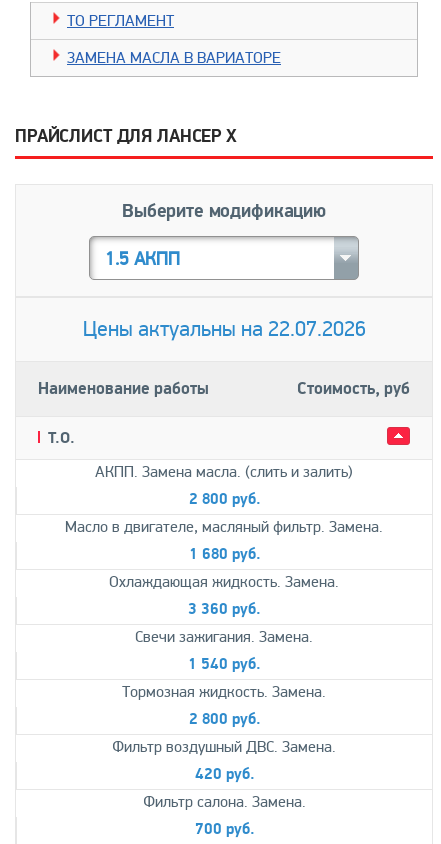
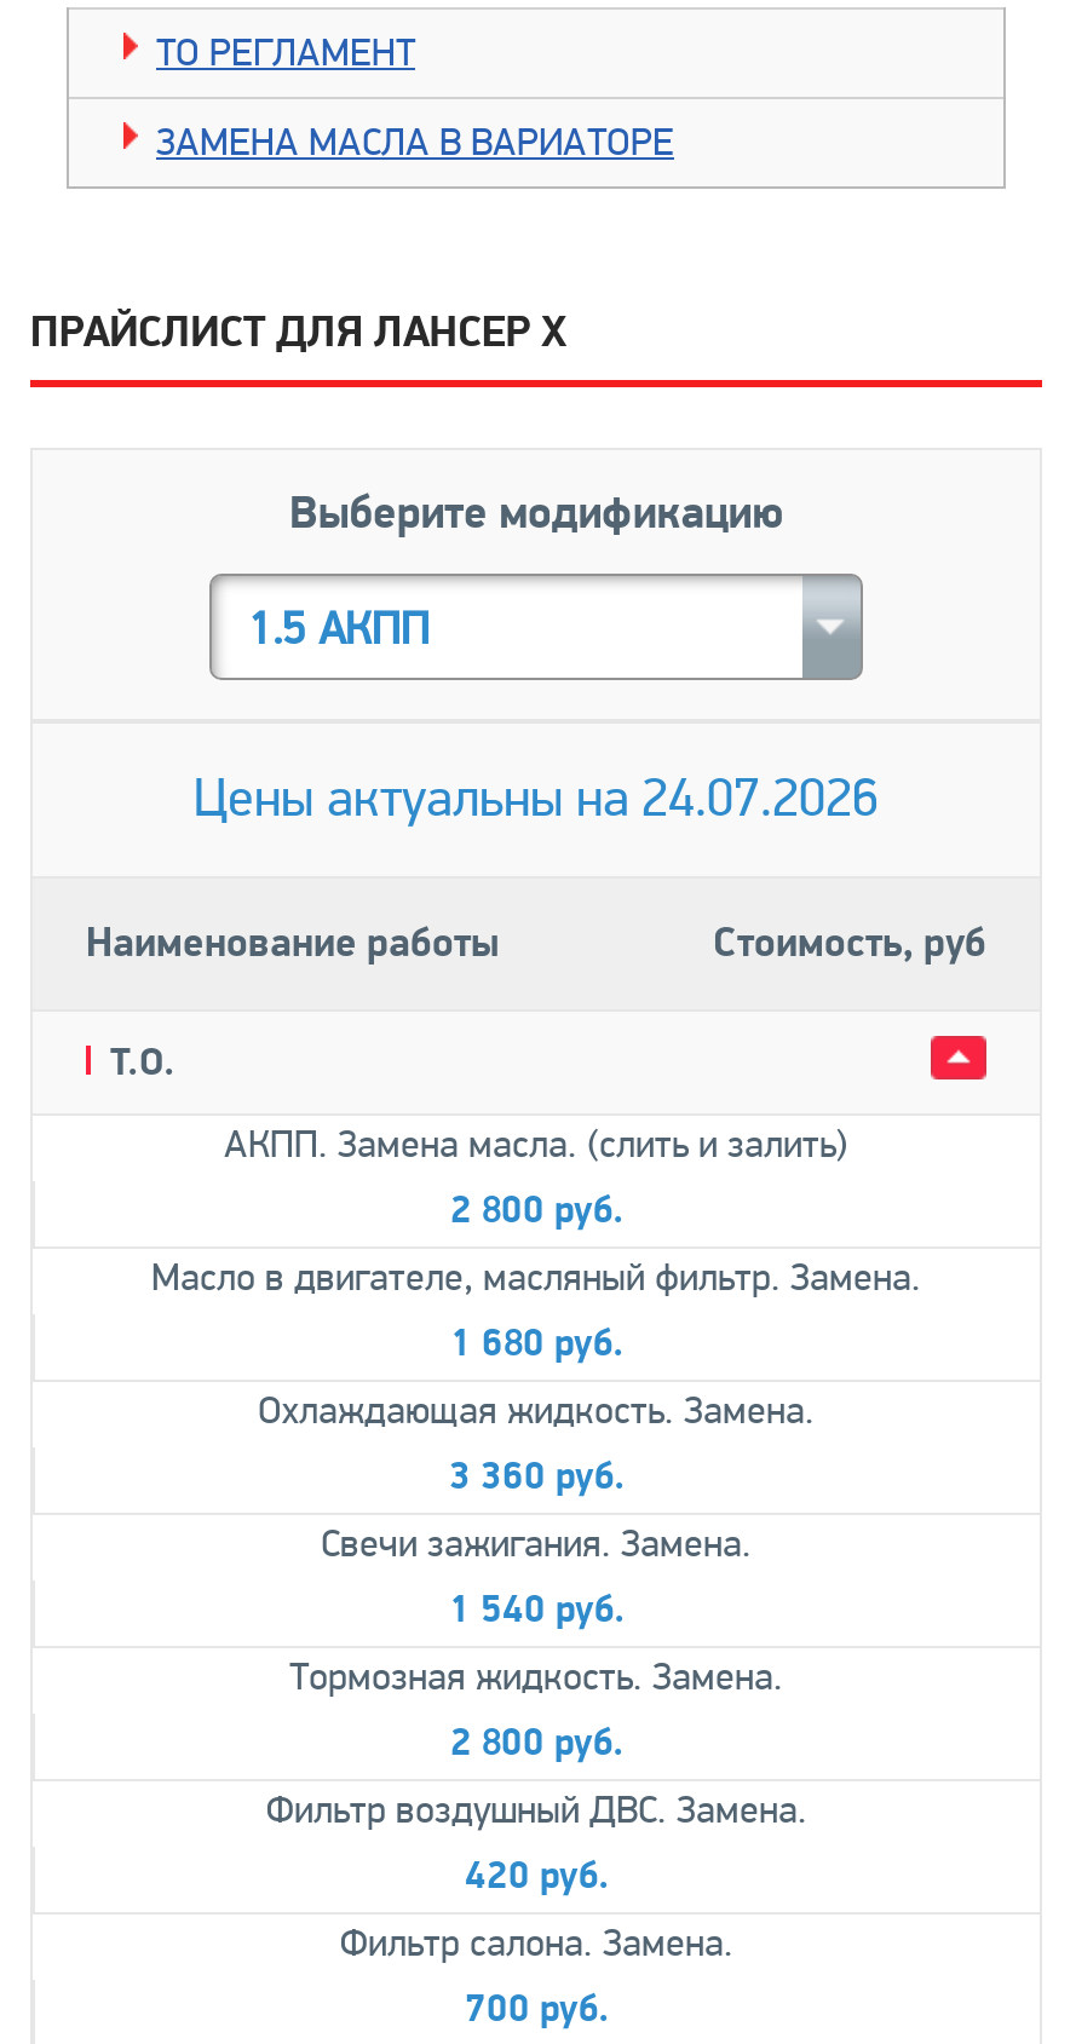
[82,315,365,343] Цены актуальны на 22.07.2026 -> [194,765,879,833] Цены актуальны на 24.07.2026

